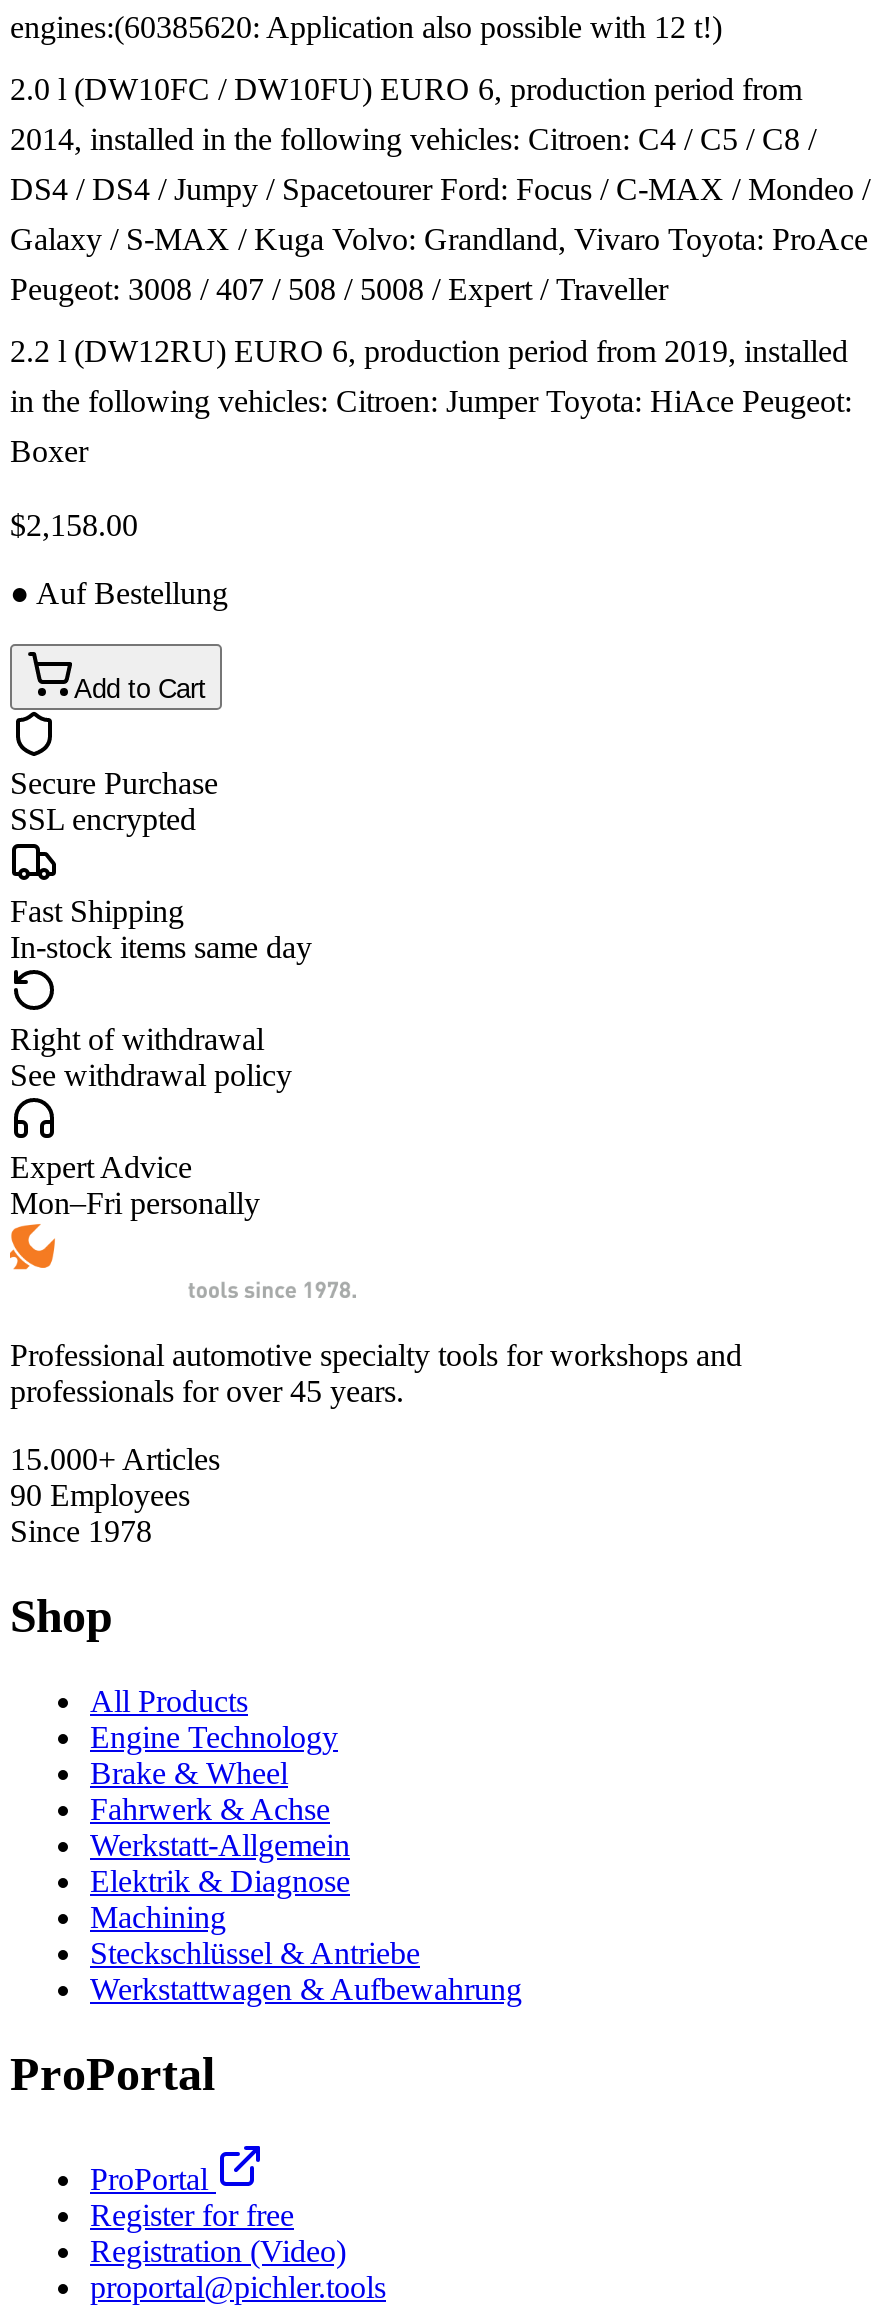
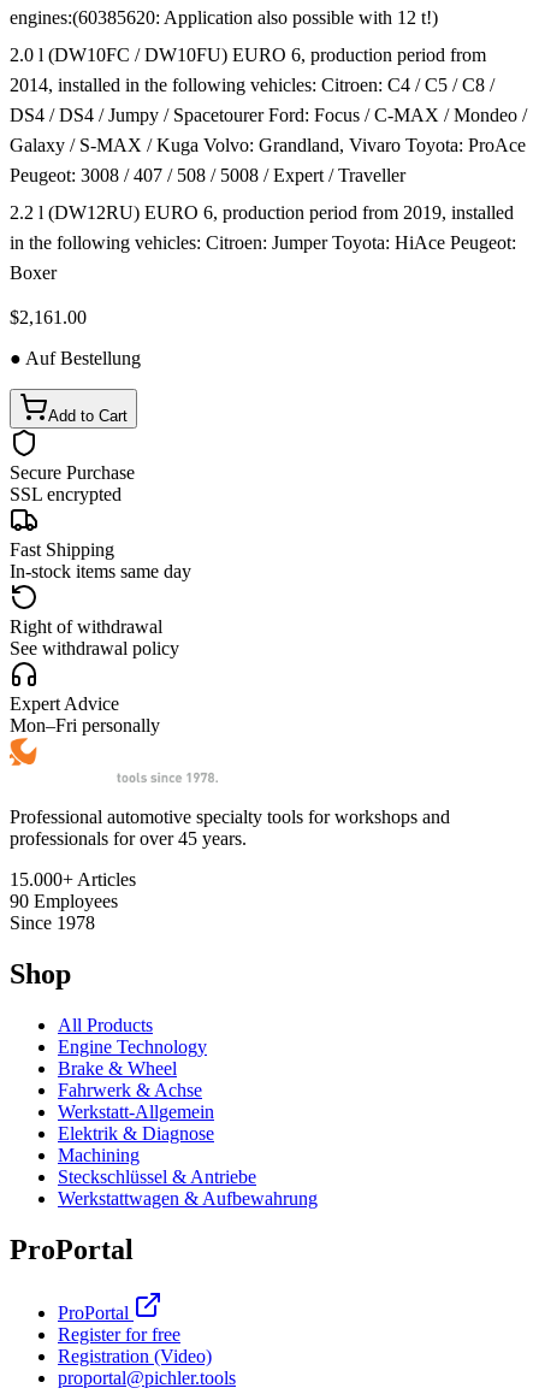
[10,509,138,543] $2,158.00 -> [10,308,87,328] $2,161.00

